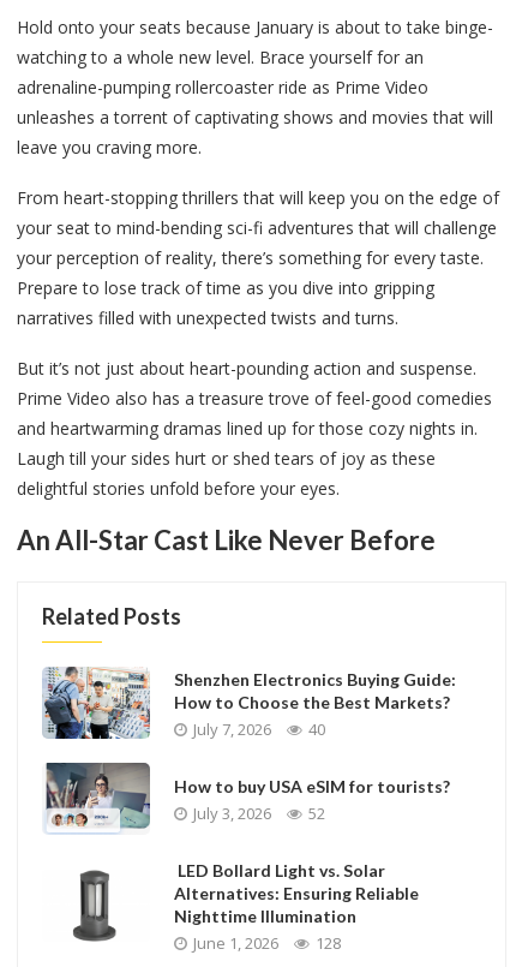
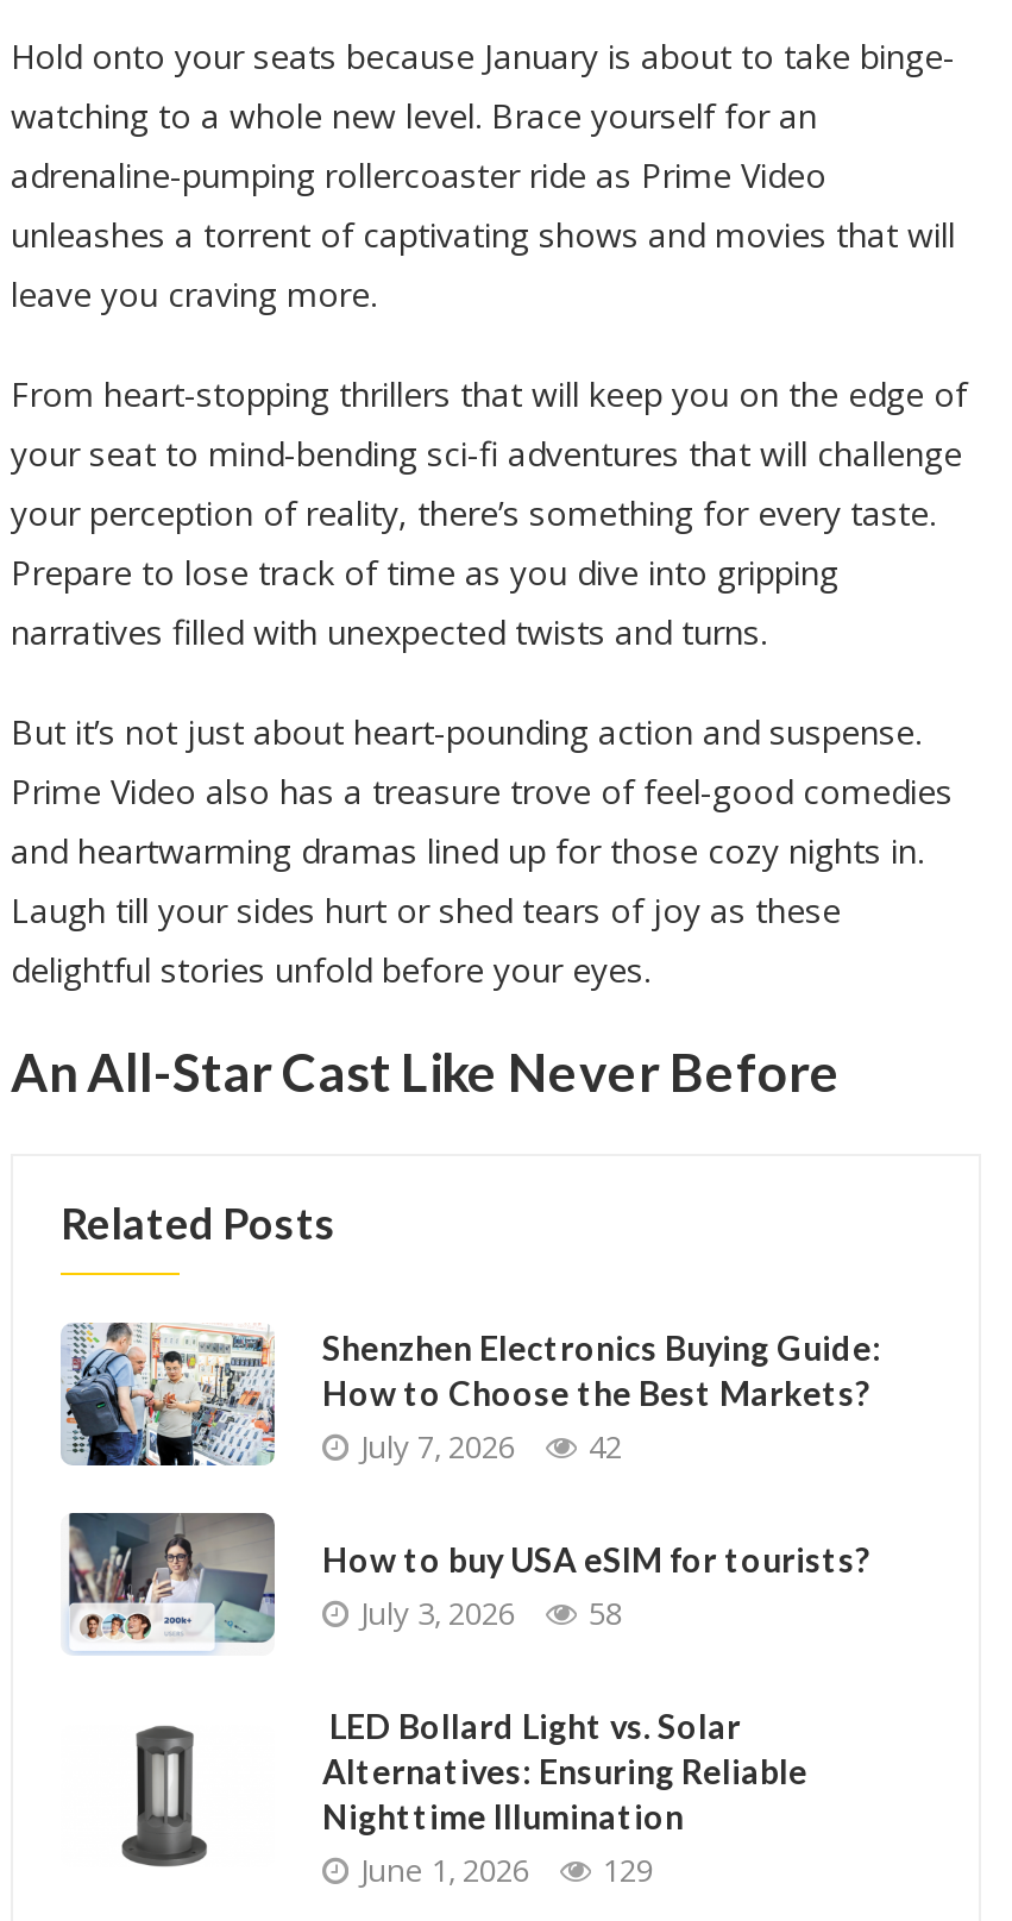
[193,718,325,739] July 7, 2026 40 -> [360,1424,622,1467] July 7, 2026 42
[193,802,325,824] July 3, 2026 52 -> [360,1592,622,1634] July 3, 2026 58
[193,932,341,954] June 1, 2026 128 -> [360,1848,653,1891] June 1, 2026 129

